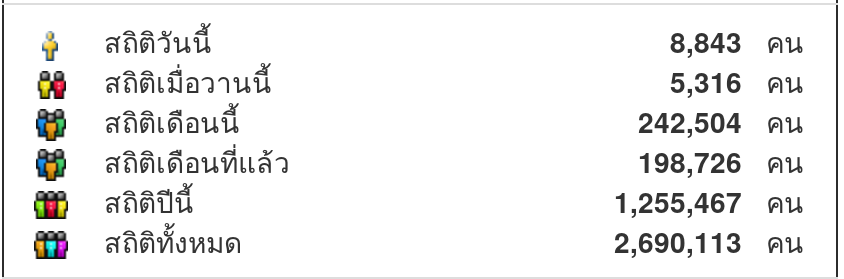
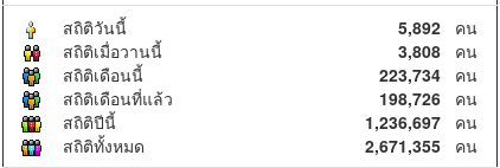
[670,21,820,61] 8,843คน -> [398,15,487,39] 5,892คน
[670,61,820,101] 5,316คน -> [398,39,487,63] 3,808คน
[638,101,820,141] 242,504คน -> [379,63,487,86] 223,734คน
[614,181,820,221] 1,255,467คน -> [365,110,487,134] 1,236,697คน
[614,221,820,261] 2,690,113คน -> [365,134,487,157] 2,671,355คน

